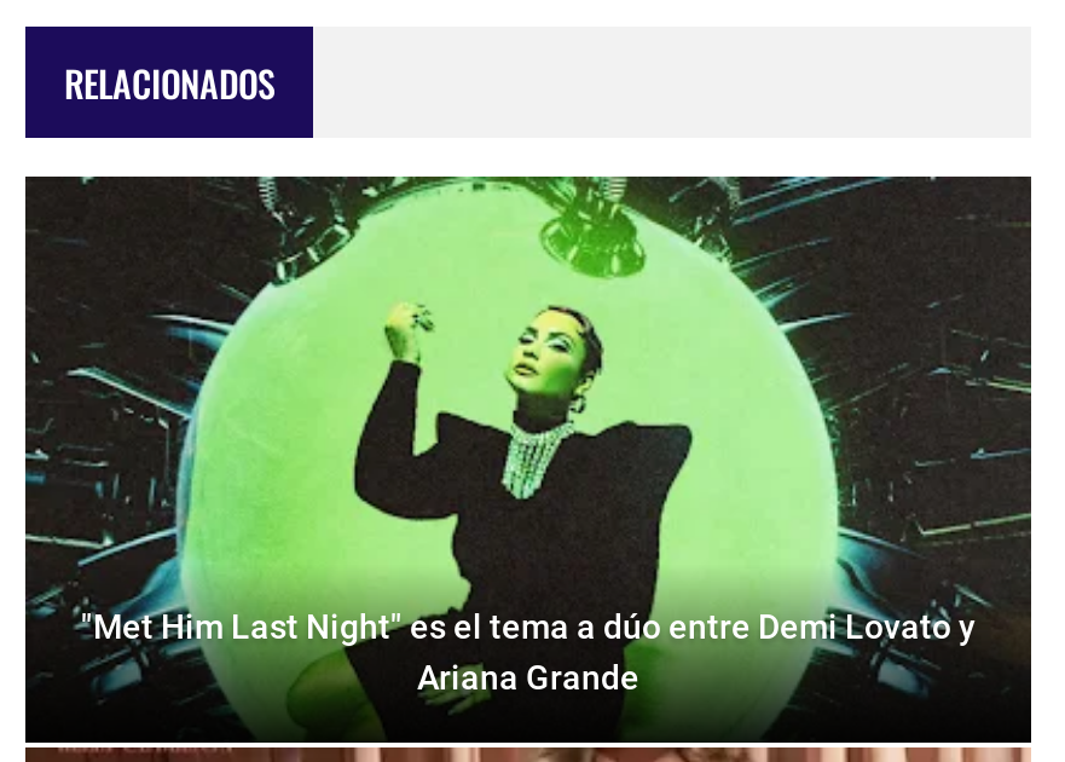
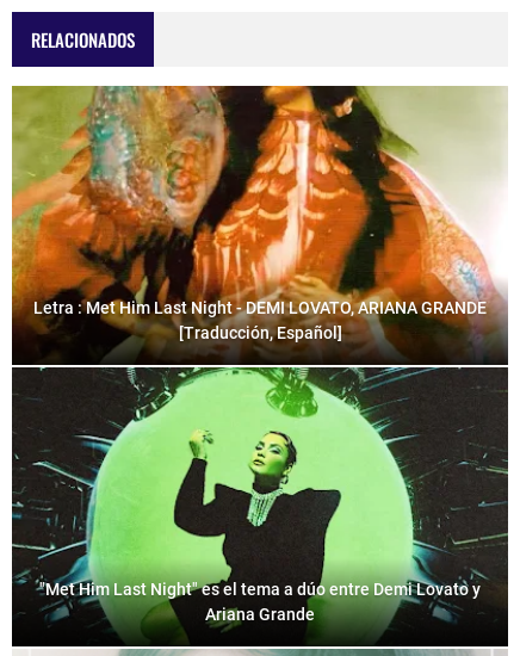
none -> [11,85,508,361] [image] | Letra : Met Him Last Night - DEMI LOVATO, ARIANA GRANDE | [Traducción, Español]

